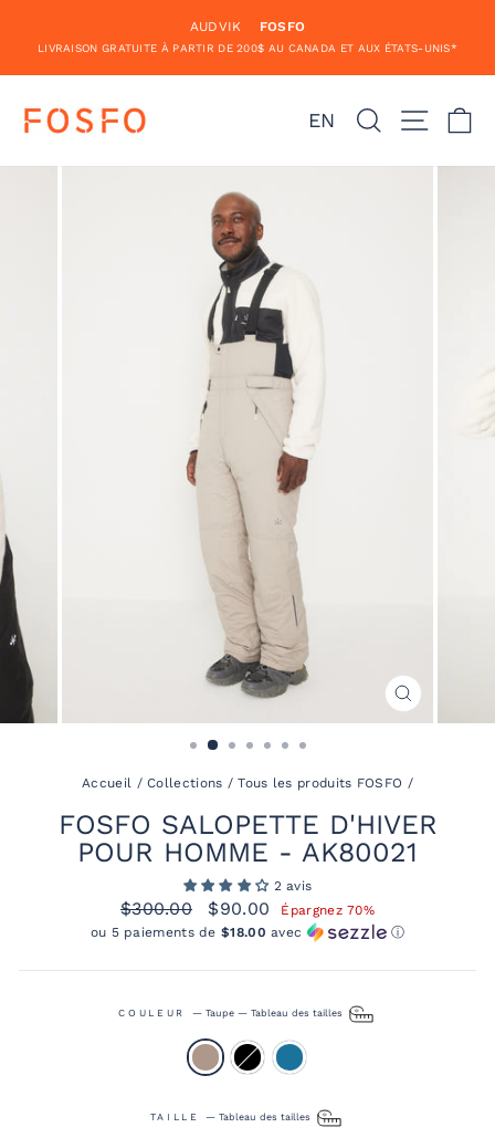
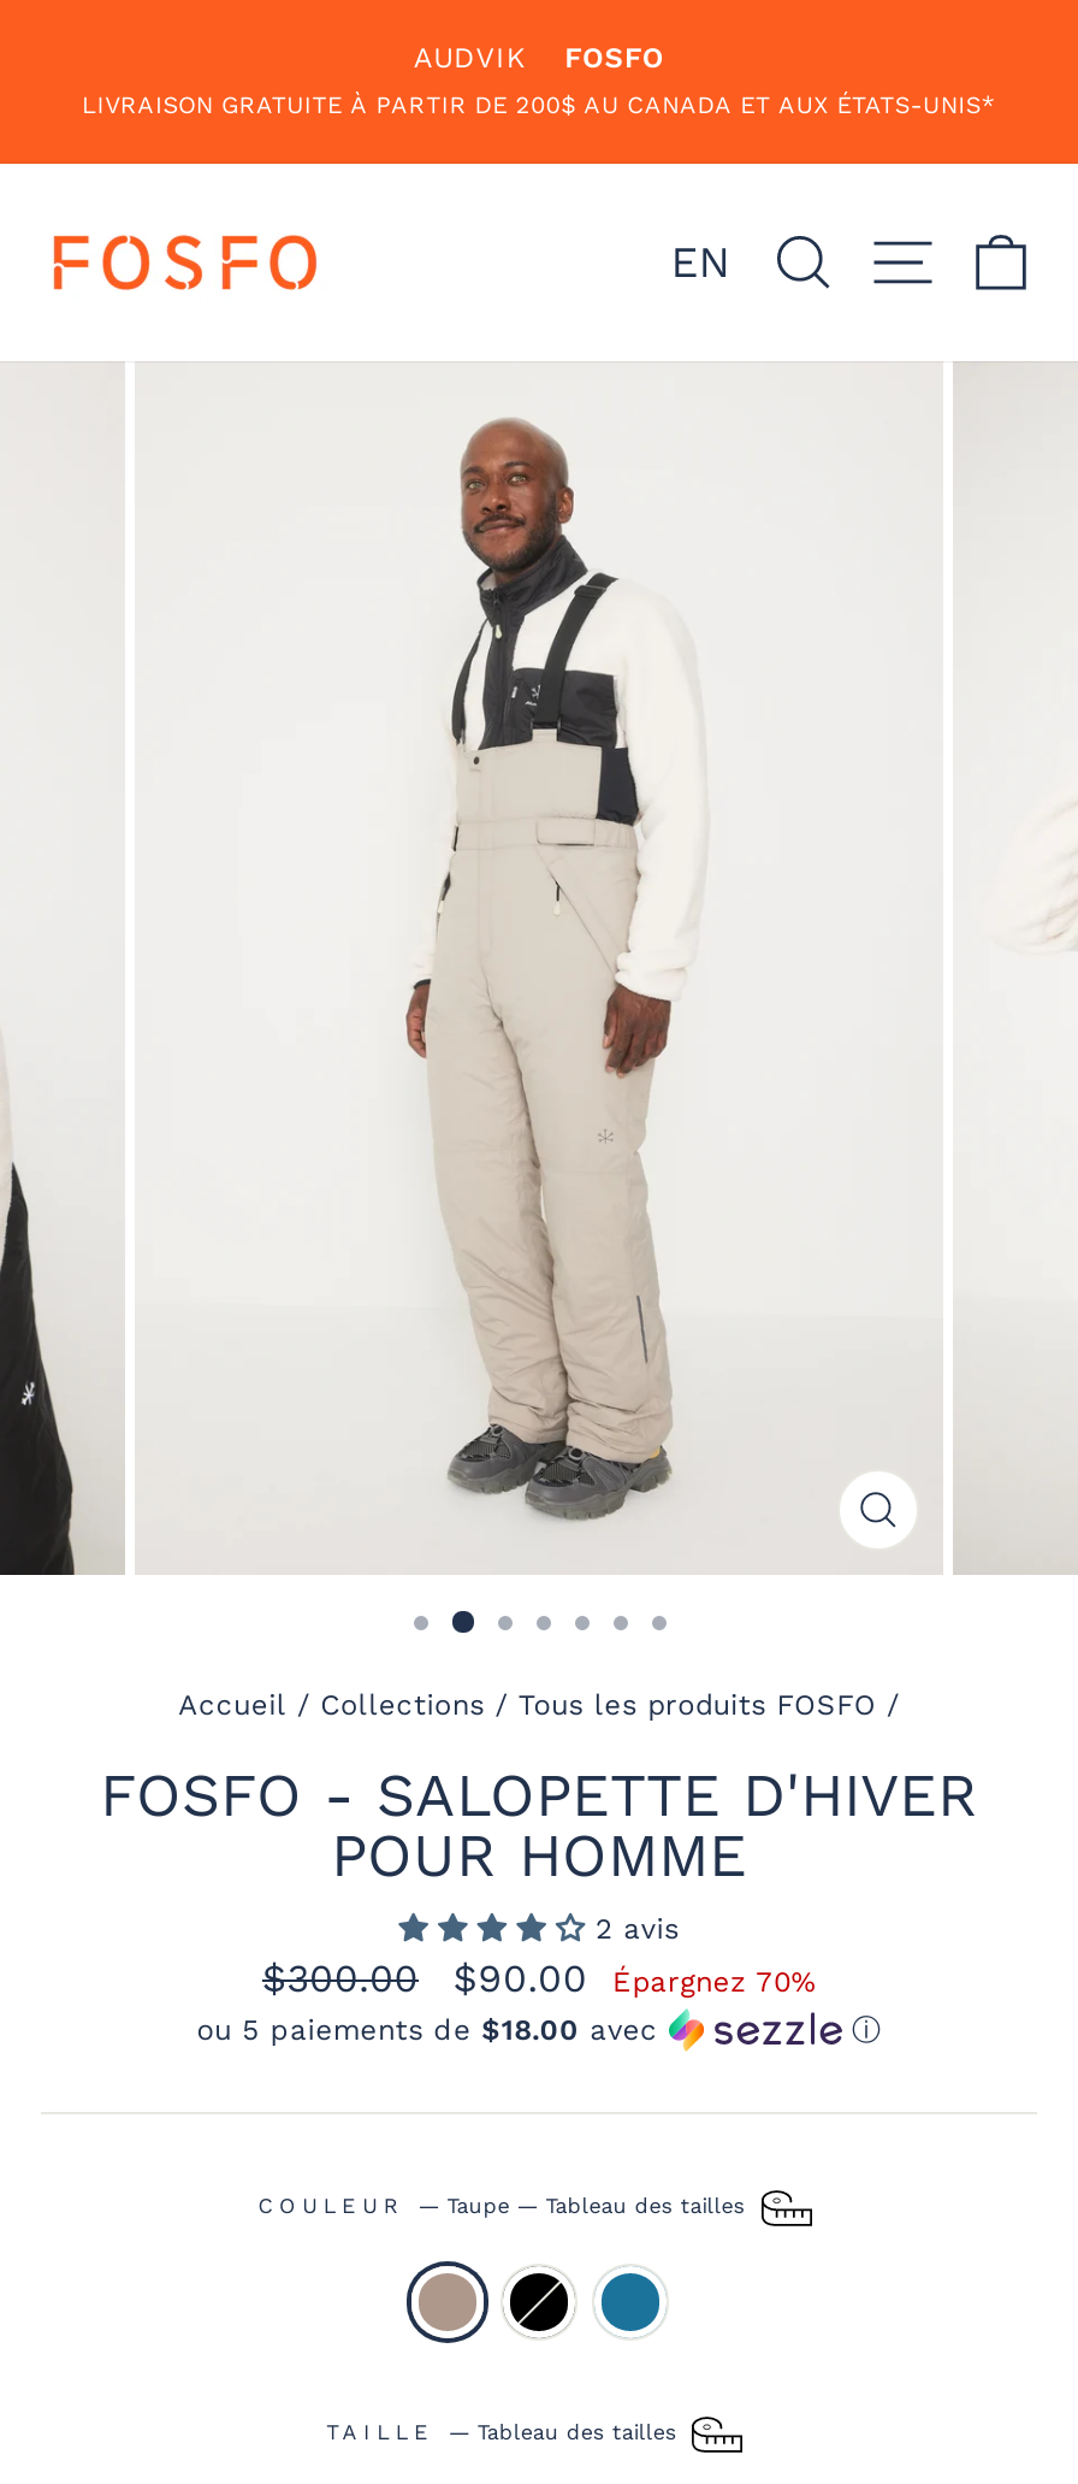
[58,808,437,868] FOSFO SALOPETTE D'HIVER | POUR HOMME - AK80021 -> [100,1760,978,1890] FOSFO - SALOPETTE D'HIVER | POUR HOMME

